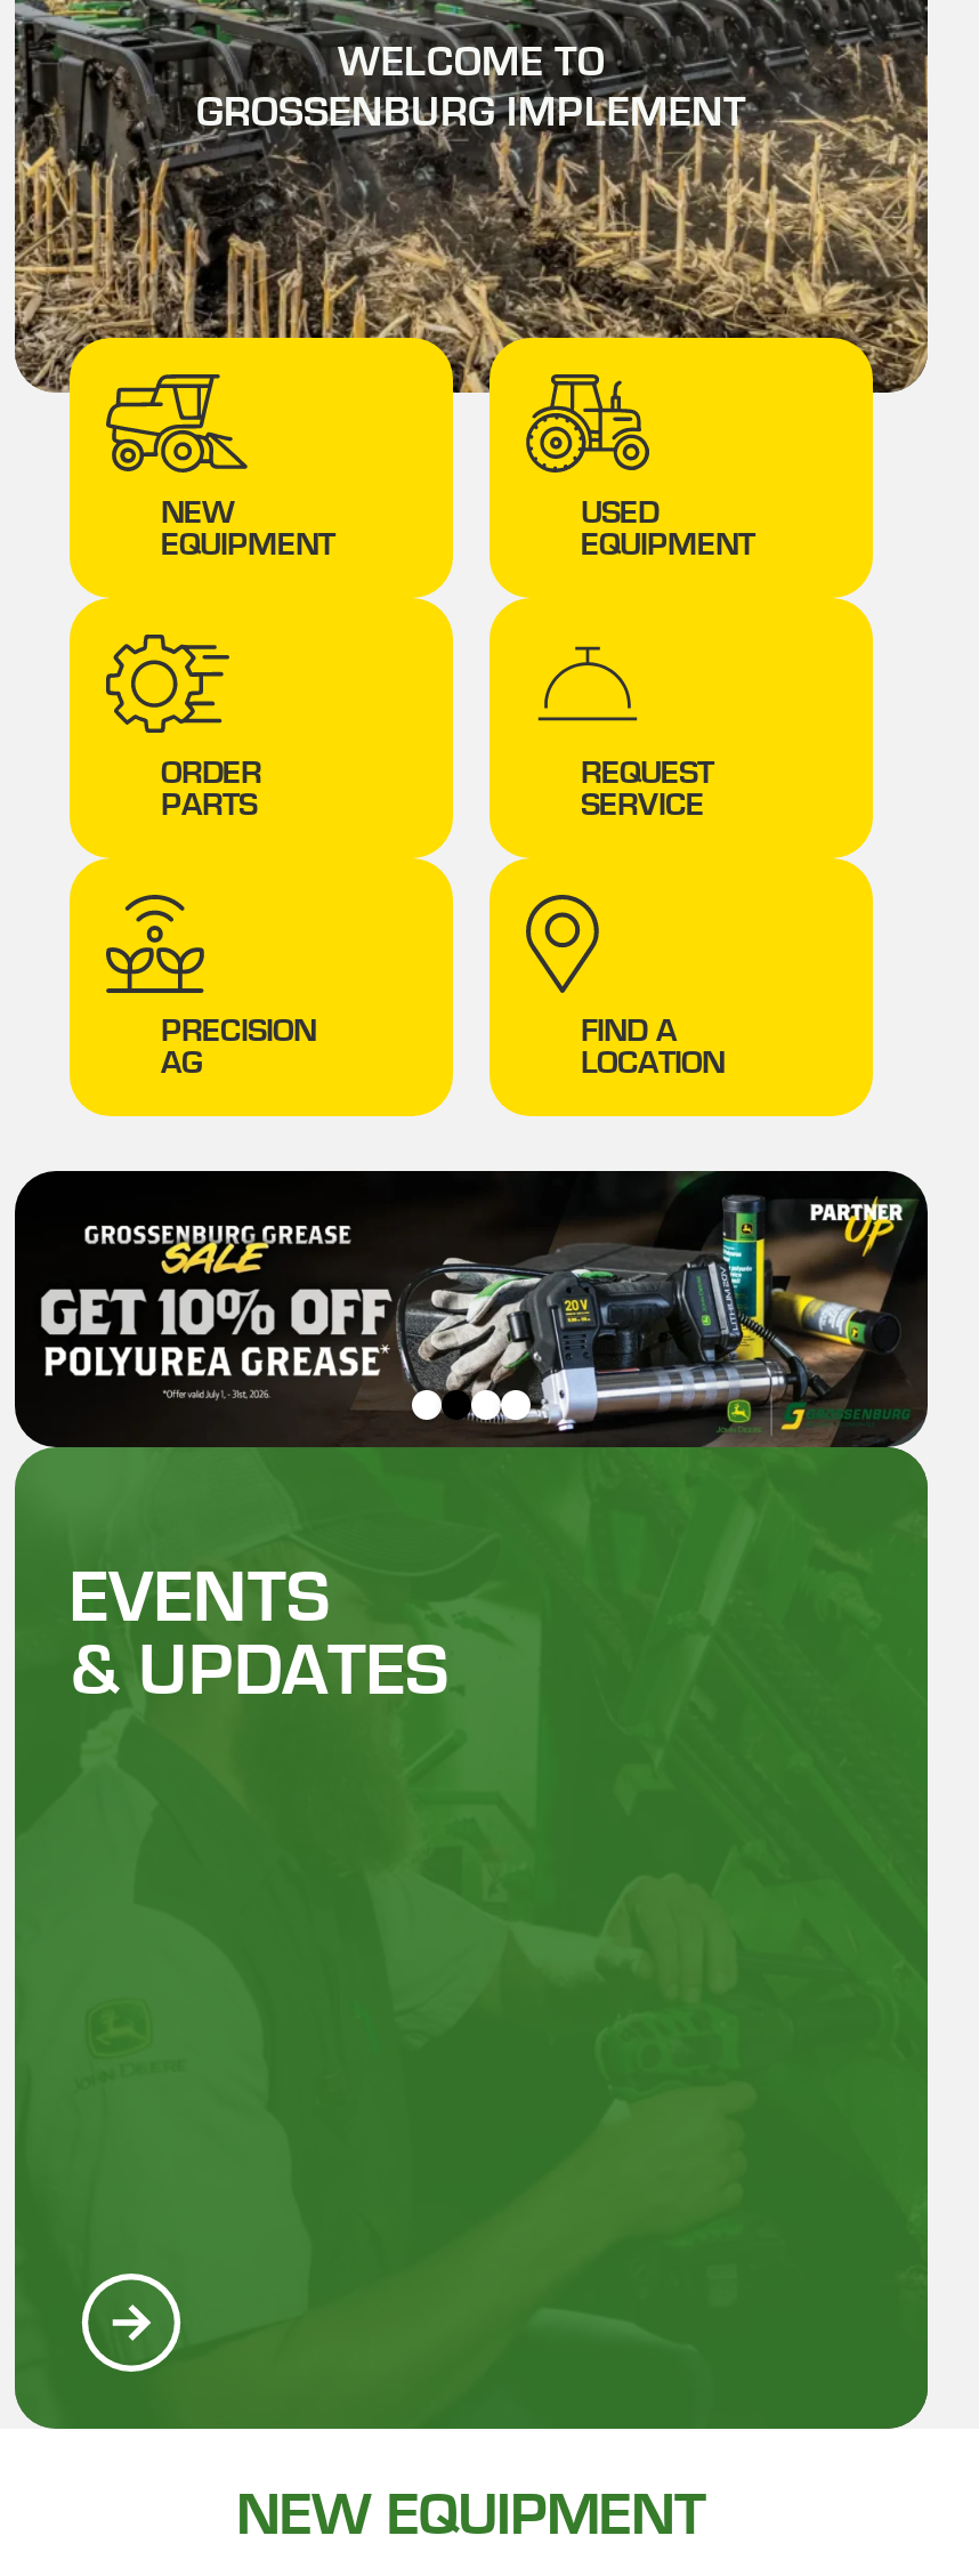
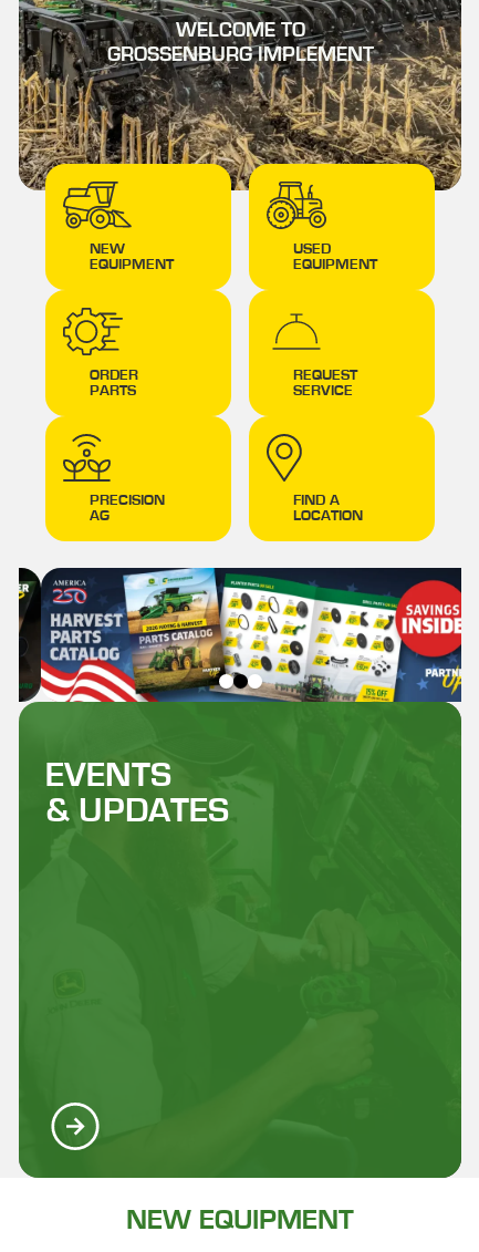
[13,1169,930,1449] [image] -> [18,567,462,703] [image]

